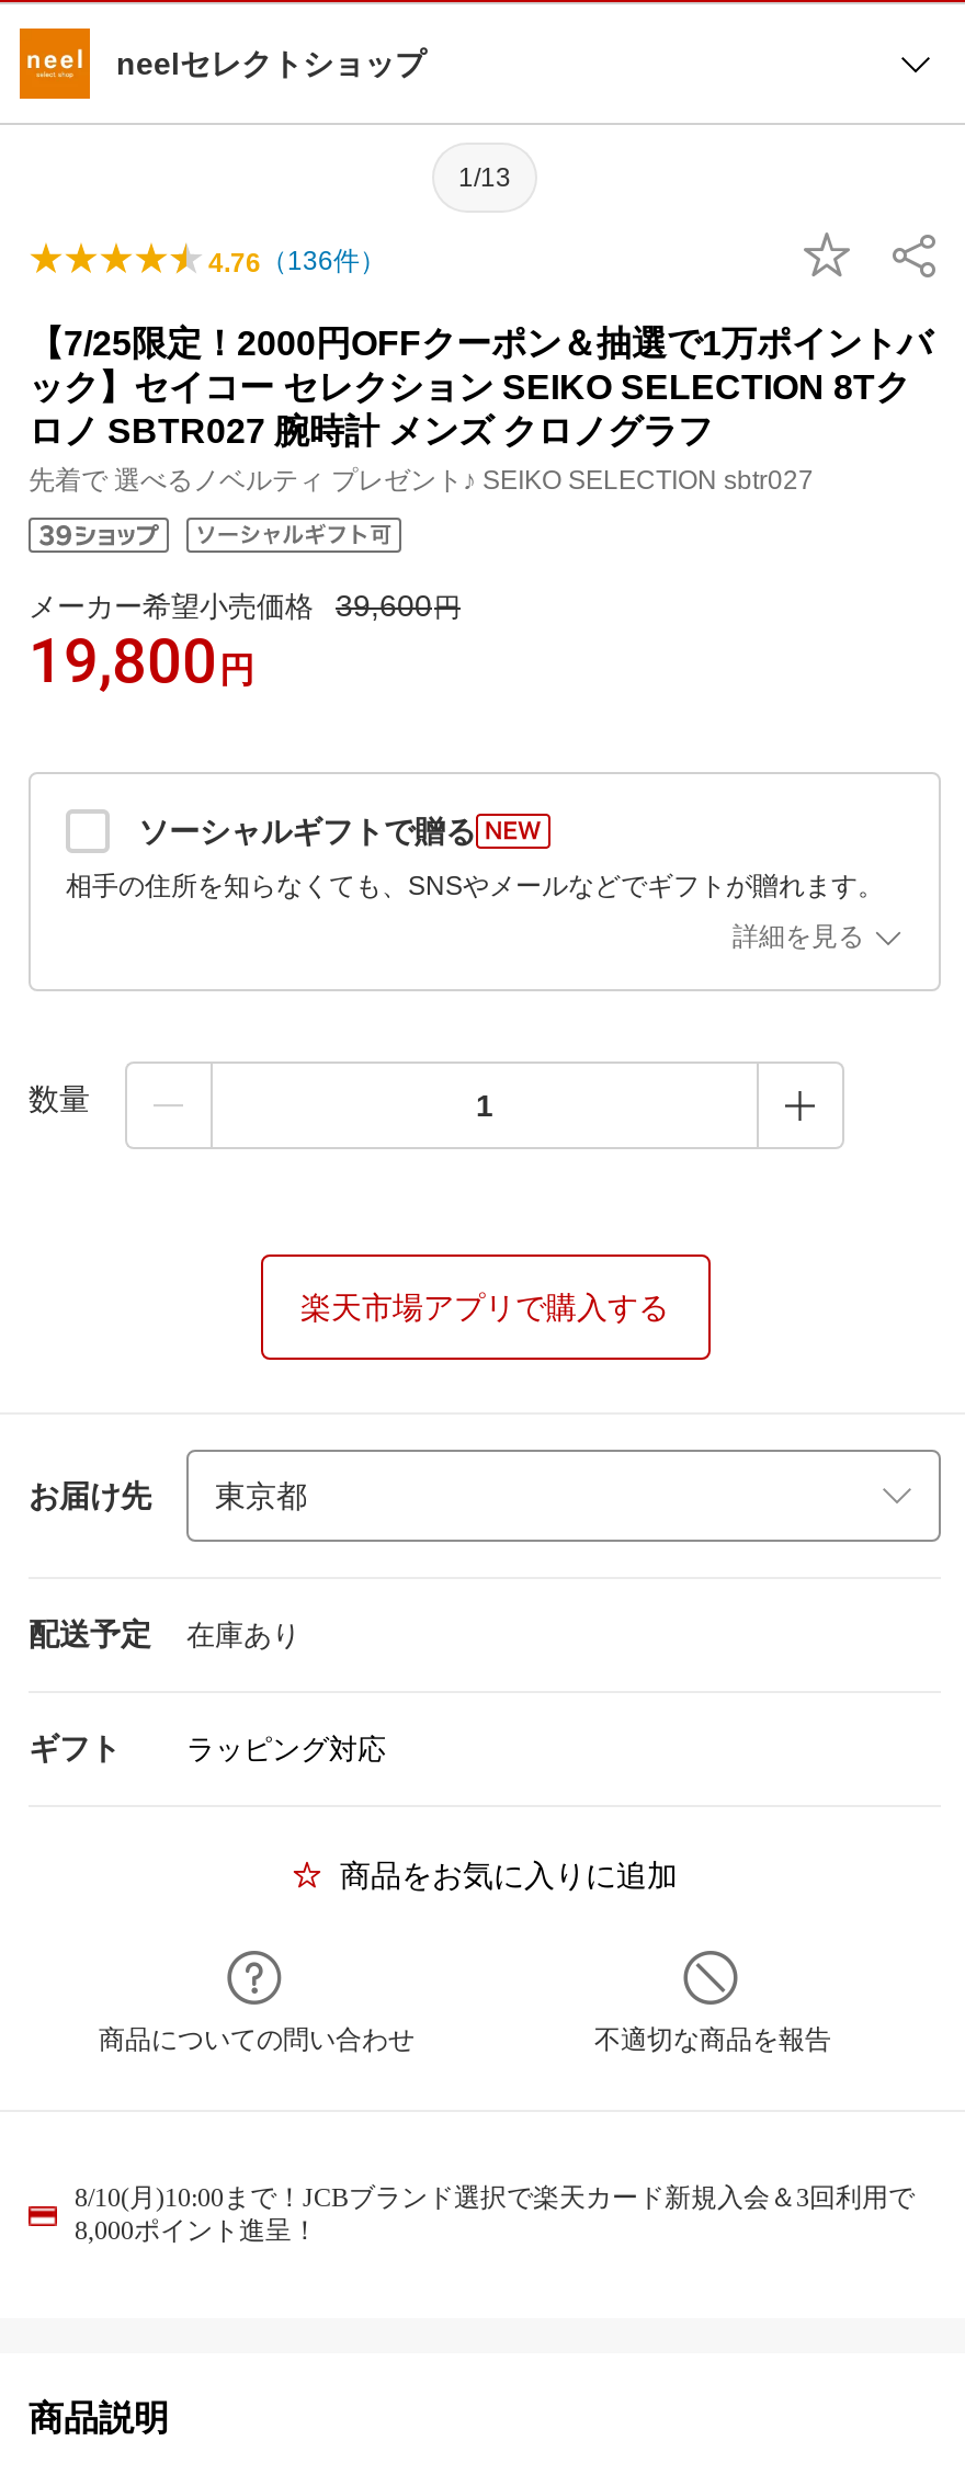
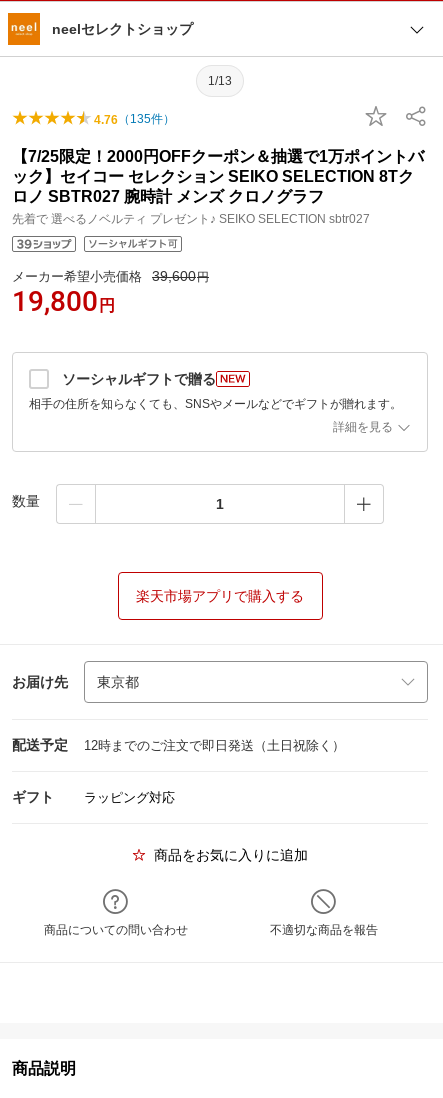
[208,246,386,279] 4.76（136件） -> [94,112,175,127] 4.76（135件）
[186,1619,300,1651] 在庫あり -> [84,738,345,753] 12時までのご注文で即日発送（土日祝除く）
[75,2182,915,2246] 8/10(月)10:00まで！JCBブランド選択で楽天カード新規入会＆3回利用で | 8,000ポイント進呈！ -> none

